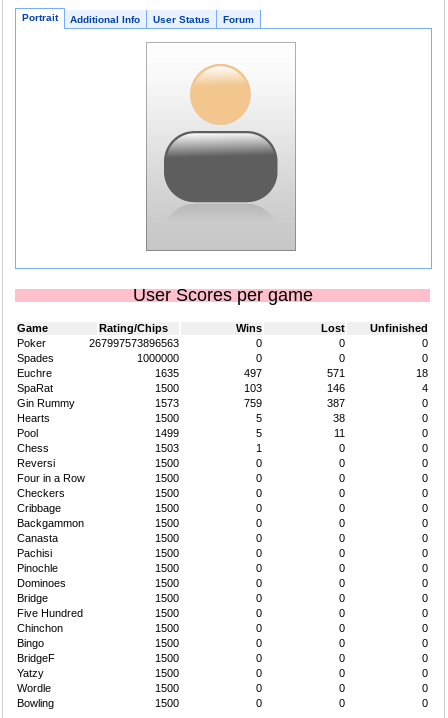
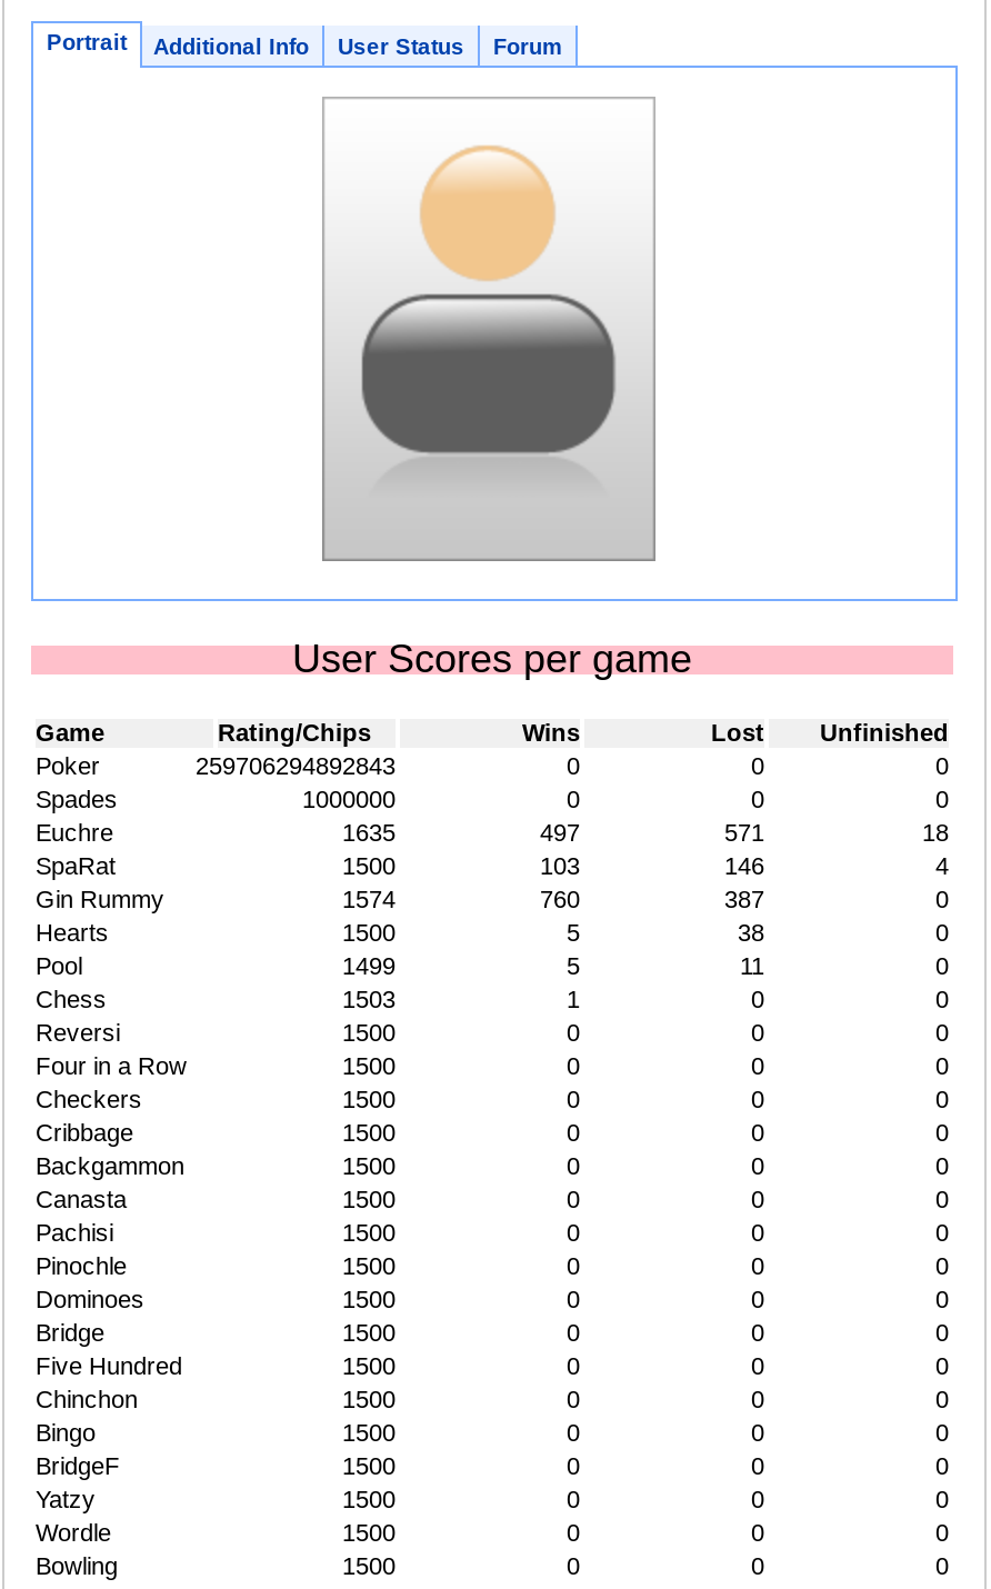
[89,337,179,349] 267997573896563 -> [196,752,396,779] 259706294892843
[155,397,179,409] 1573 -> [342,886,396,912] 1574
[244,397,262,409] 759 -> [540,886,580,912] 760

